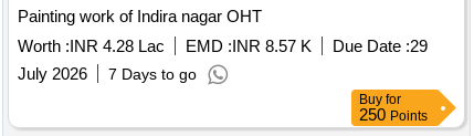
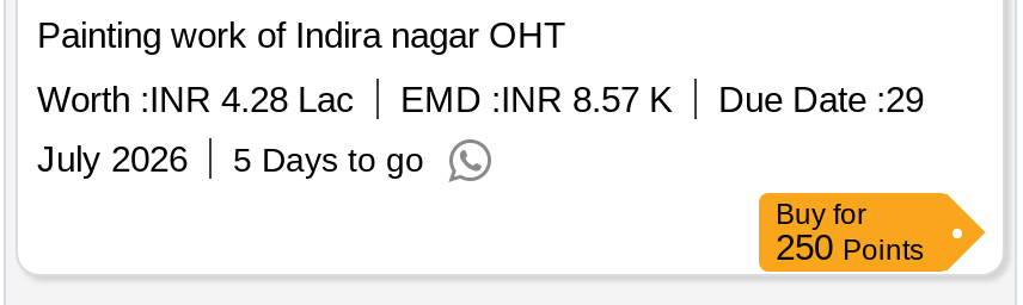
[18,64,197,83] July 2026 7 Days to go -> [37,139,424,179] July 2026 5 Days to go

